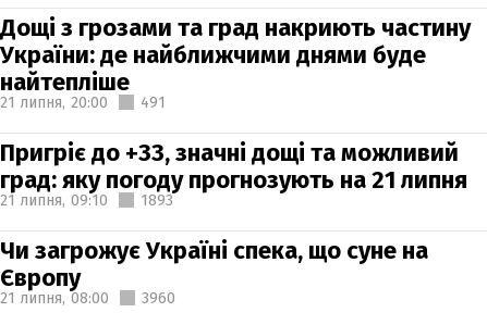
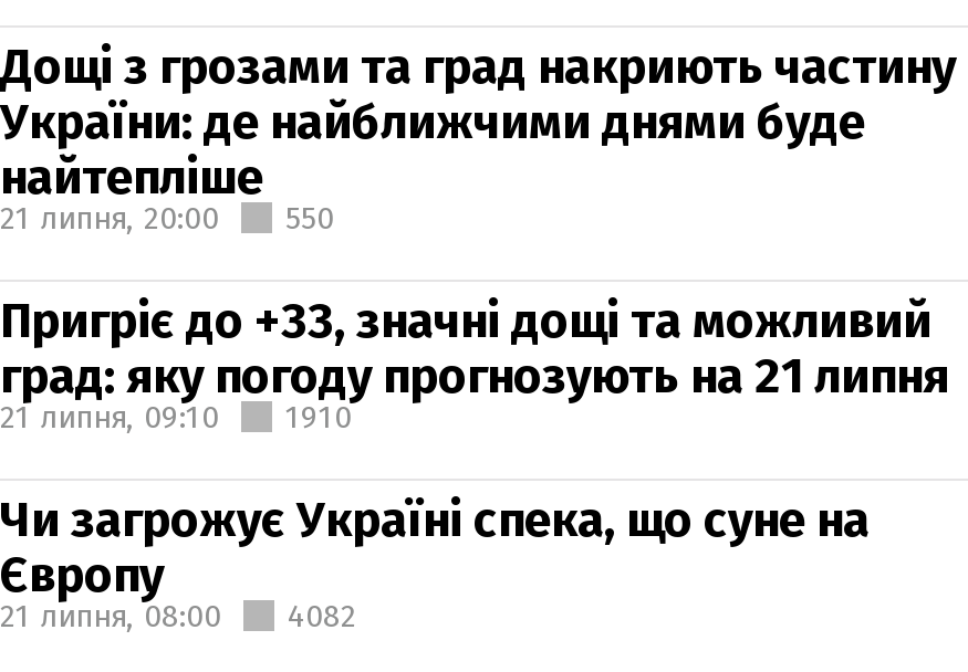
[0,93,166,111] 21 липня, 20:00 491 -> [0,199,334,237] 21 липня, 20:00 550
[141,191,173,209] 1893 -> [285,398,352,435] 1910
[0,289,175,307] 21 липня, 08:00 3960 -> [0,597,356,634] 21 липня, 08:00 4082

